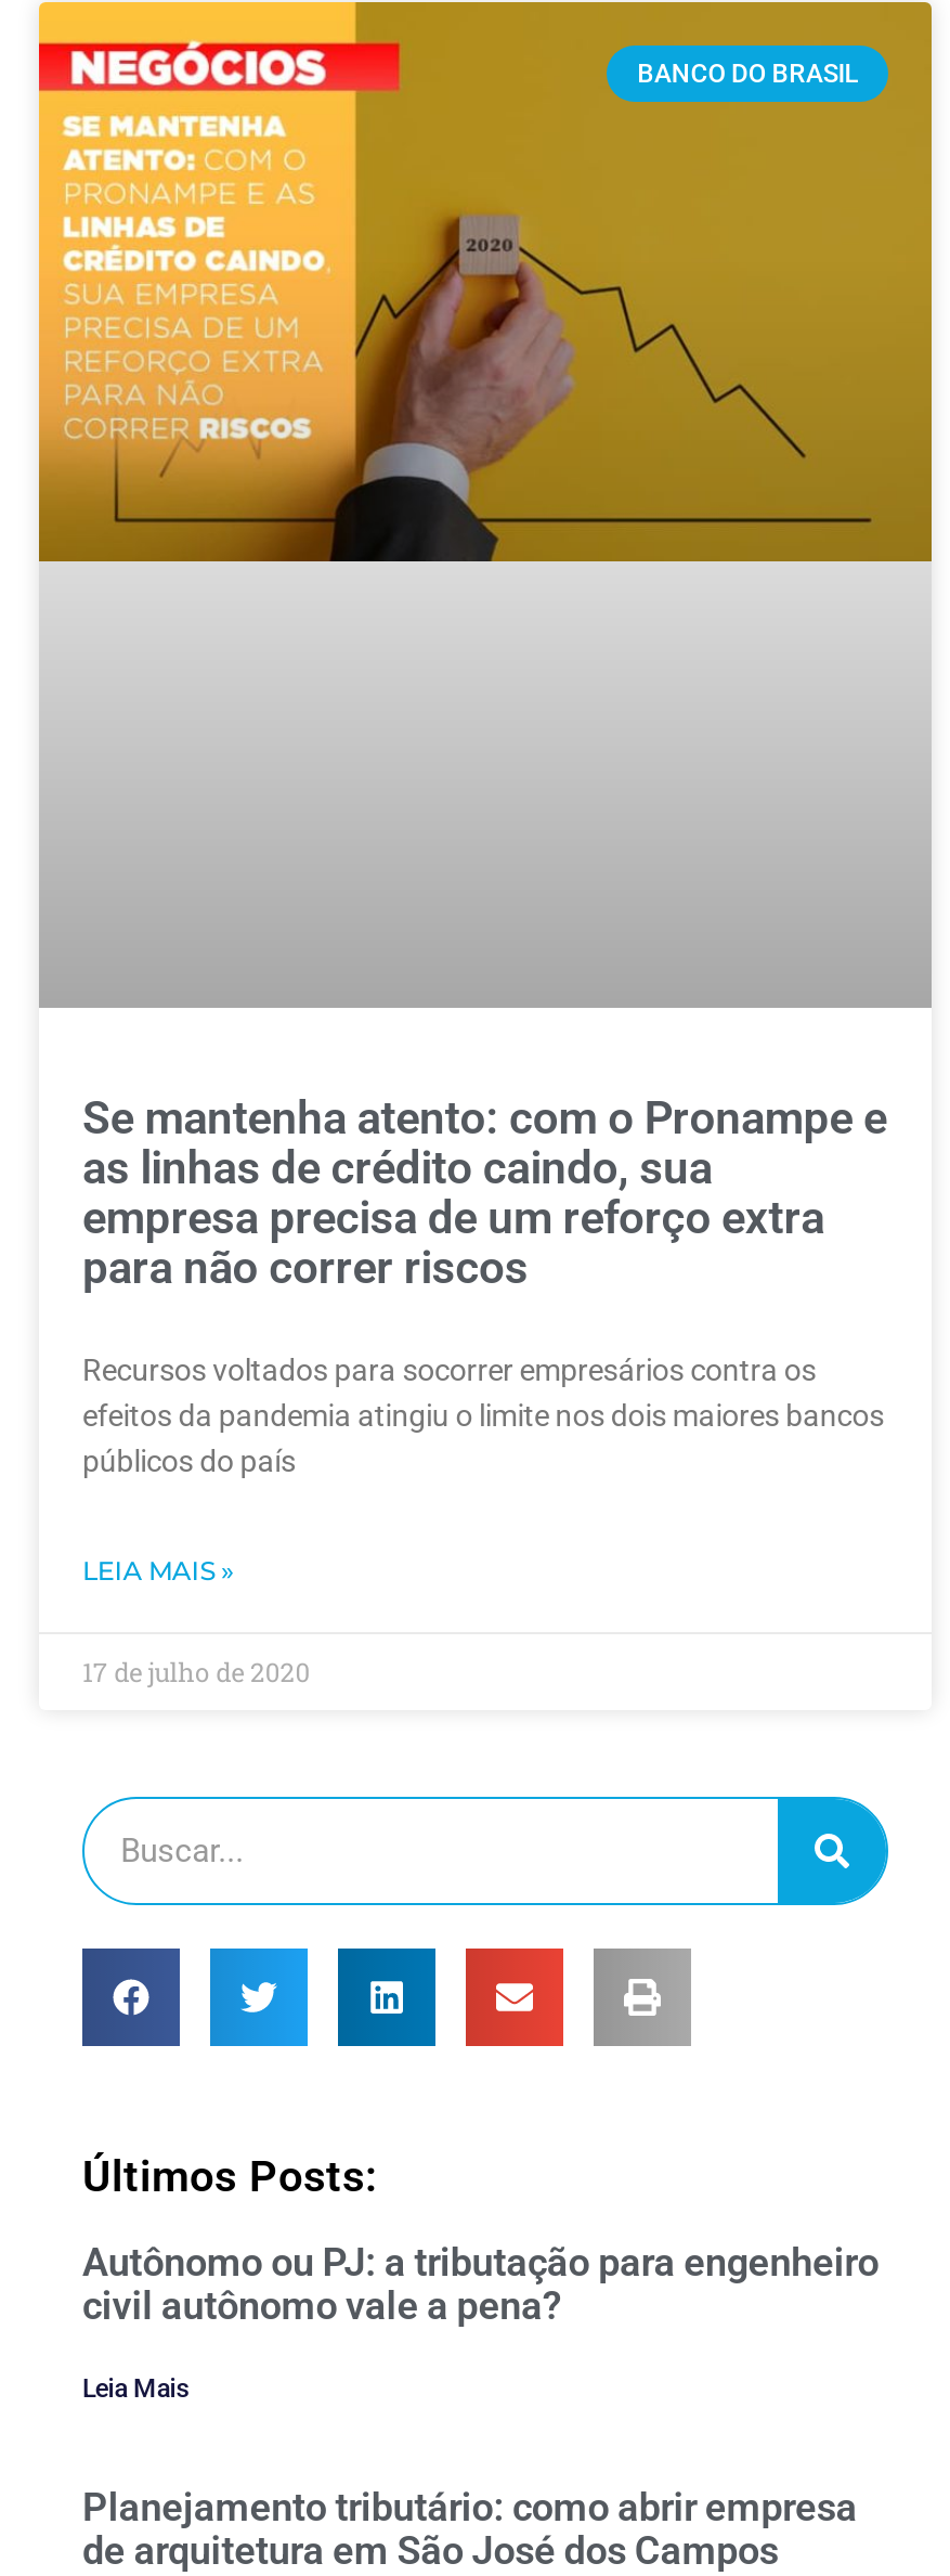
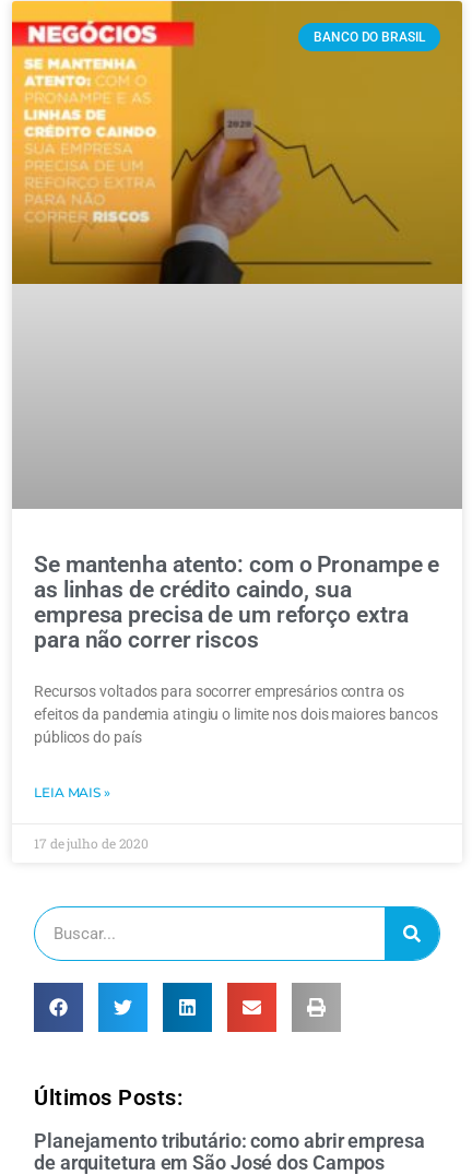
[82,2239,879,2404] Autônomo ou PJ: a tributação para engenheiro | civil autônomo vale a pena? | Leia Mais -> none

